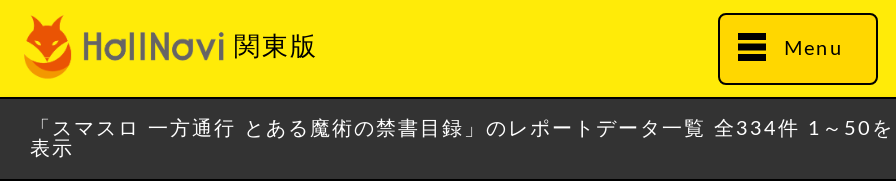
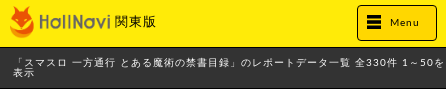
[30,119,894,139] 「スマスロ 一方通行 とある魔術の禁書目録」のレポートデータ一覧 全334件 1～50を -> [13,58,445,68] 「スマスロ 一方通行 とある魔術の禁書目録」のレポートデータ一覧 全330件 1～50を

